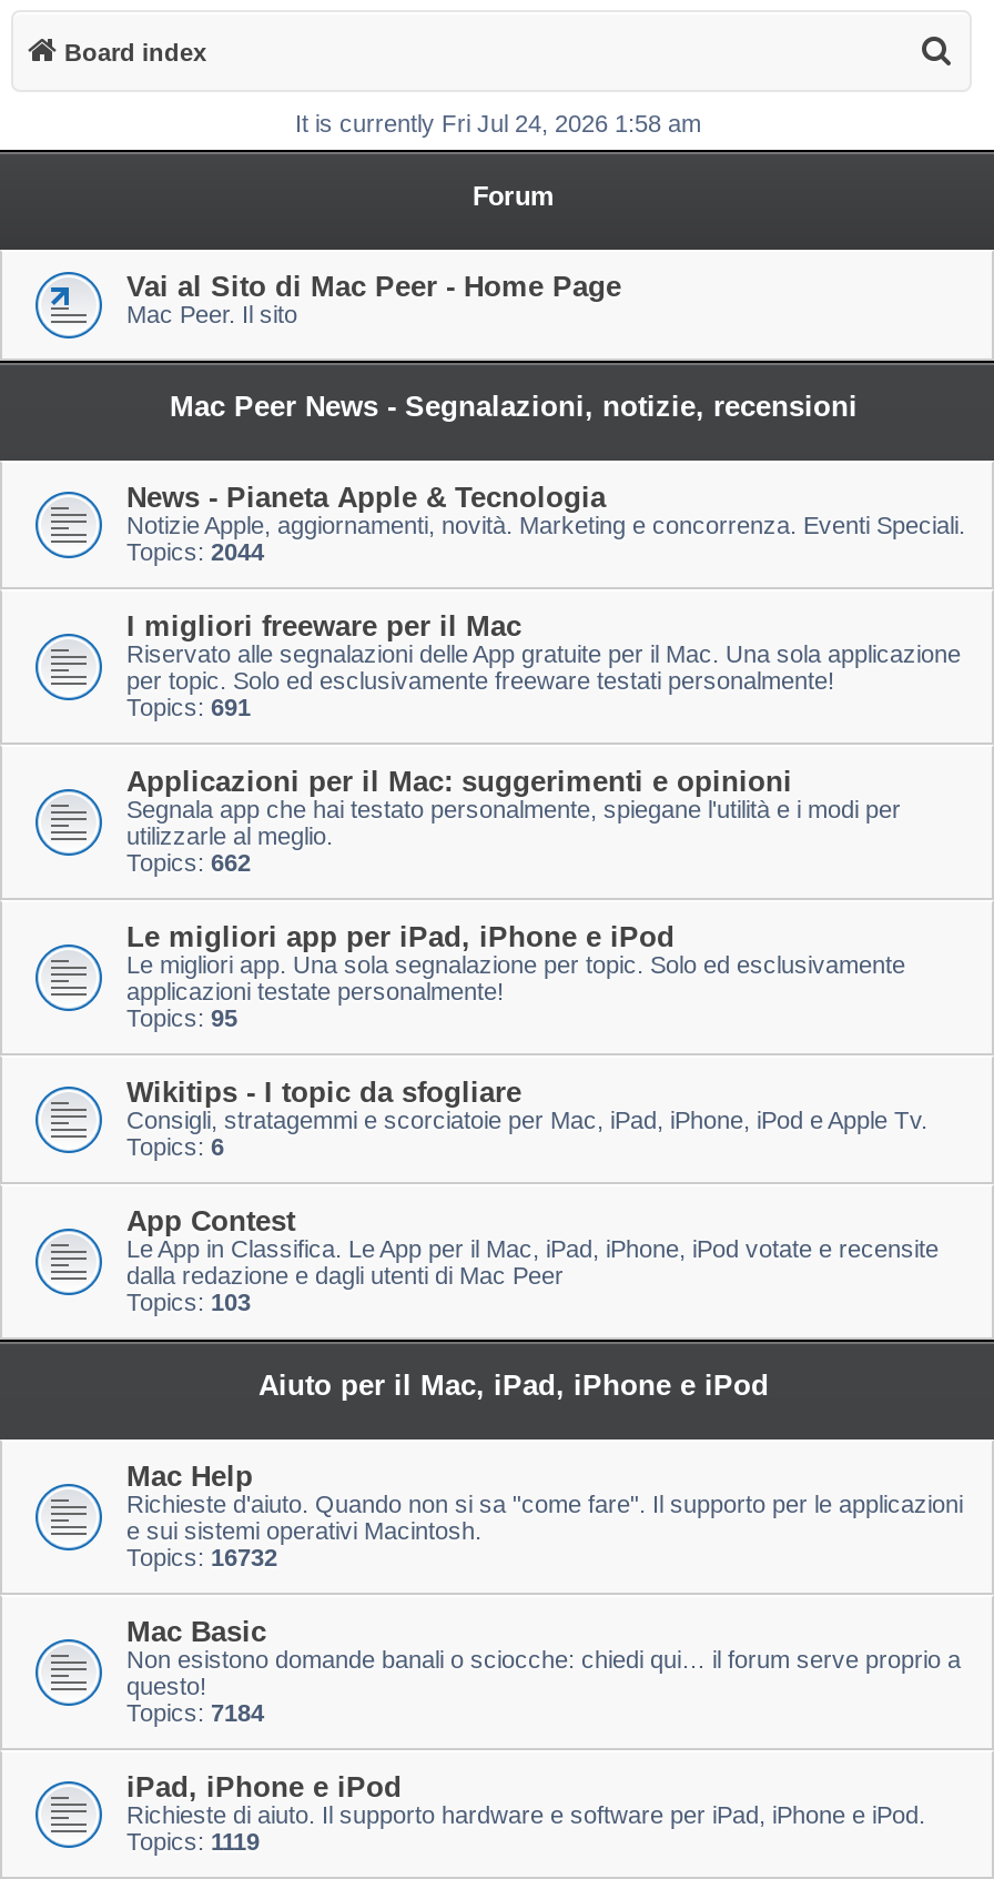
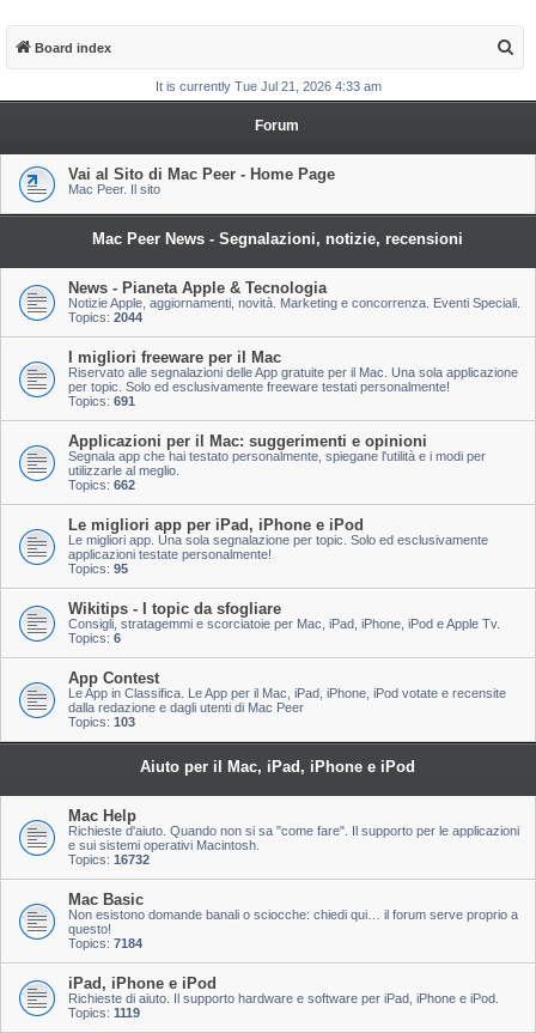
[295,110,701,137] It is currently Fri Jul 24, 2026 1:58 am -> [156,79,382,93] It is currently Tue Jul 21, 2026 4:33 am

